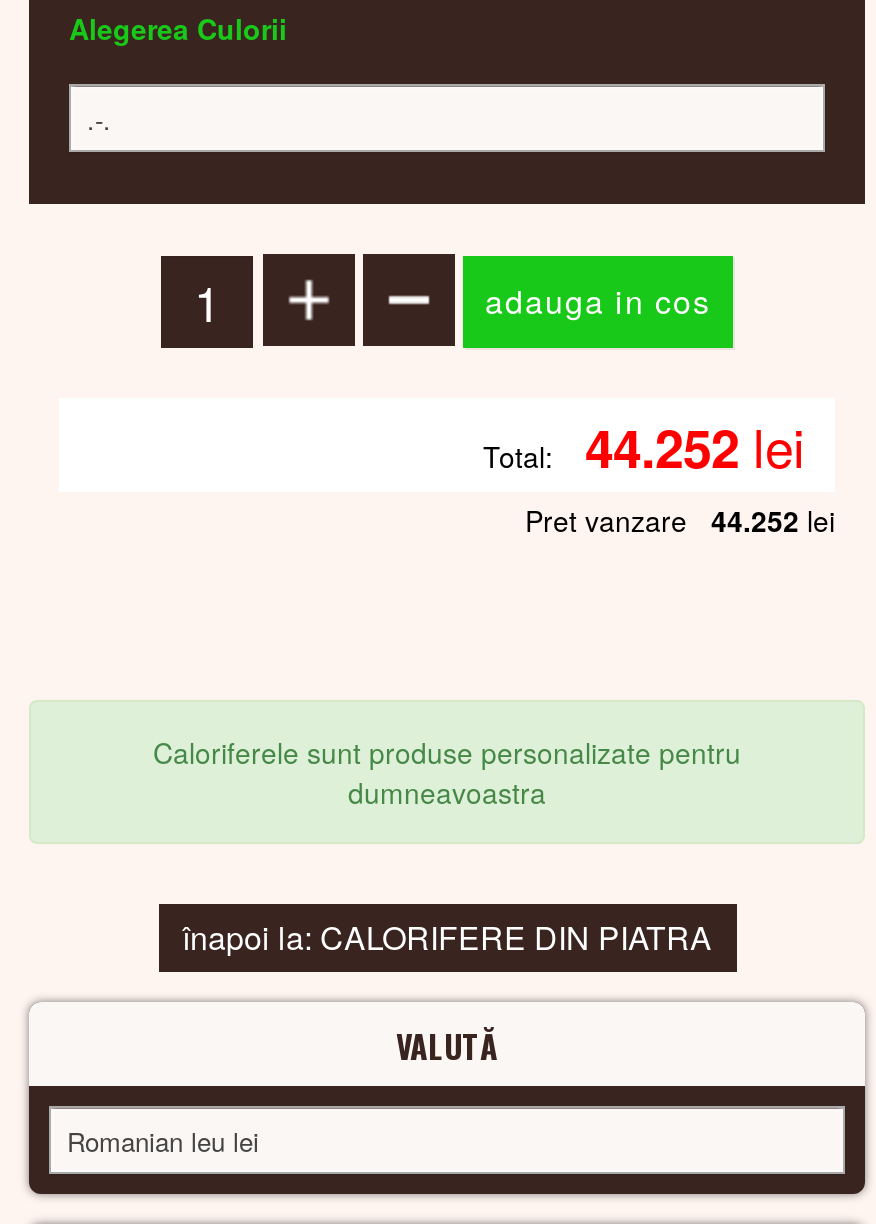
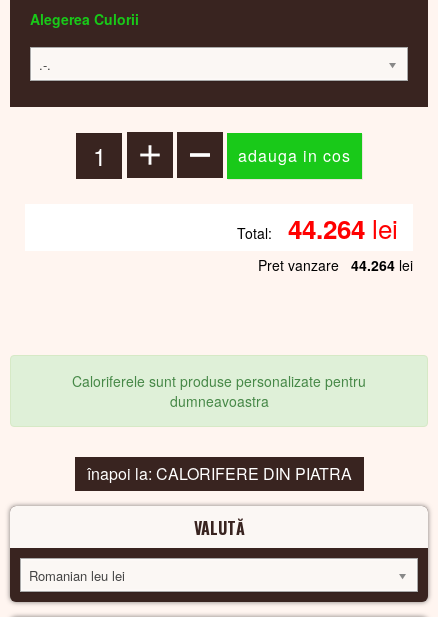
[483,409,805,485] Total: 44.252 lei -> [237,209,398,247] Total: 44.264 lei
[525,501,835,541] Pret vanzare 44.252 lei -> [258,255,413,275] Pret vanzare 44.264 lei

